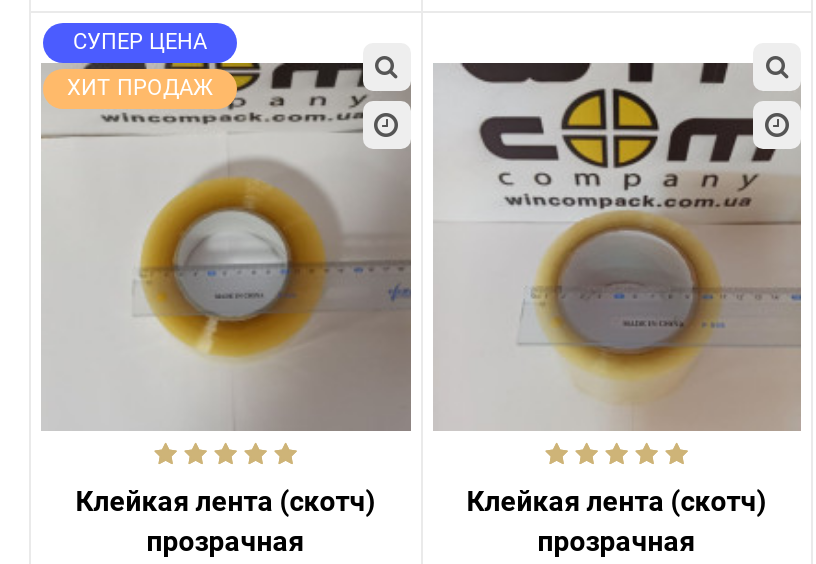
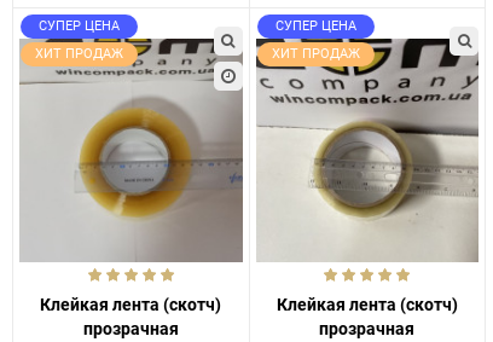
[441,60,801,430] [image] -> [256,21,480,260] [image]
none -> [271,18,359,62] СУПЕР ЦЕНА | ХИТ ПРОДАЖ

